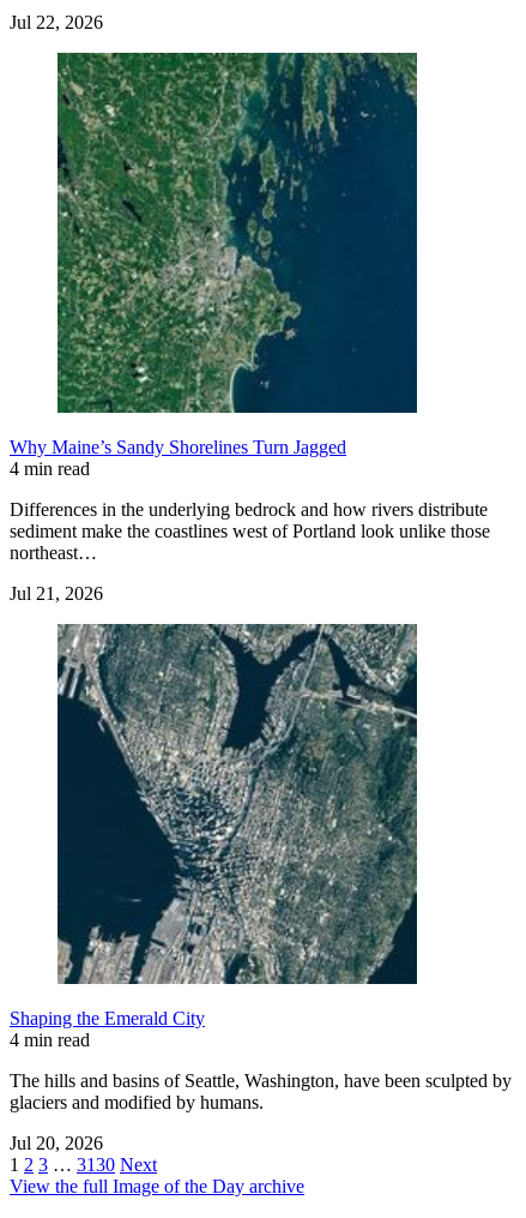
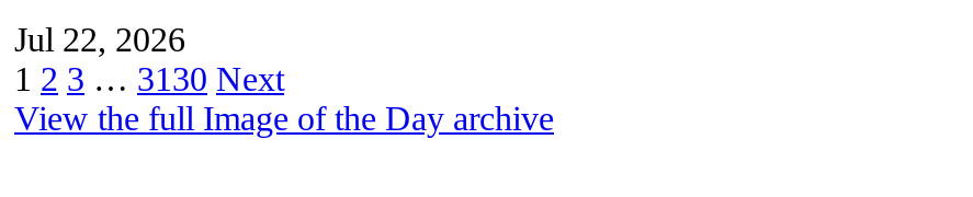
[10,52,490,604] [image] | Why Maine’s Sandy Shorelines Turn Jagged | 4 min read | Differences in the underlying bedrock and how rivers distribute | sediment make the coastlines west of Portland look unlike those | northeast… | Jul 21, 2026 -> none
[10,623,512,1154] [image] | Shaping the Emerald City | 4 min read | The hills and basins of Seattle, Washington, have been sculpted by | glaciers and modified by humans. | Jul 20, 2026 -> none

